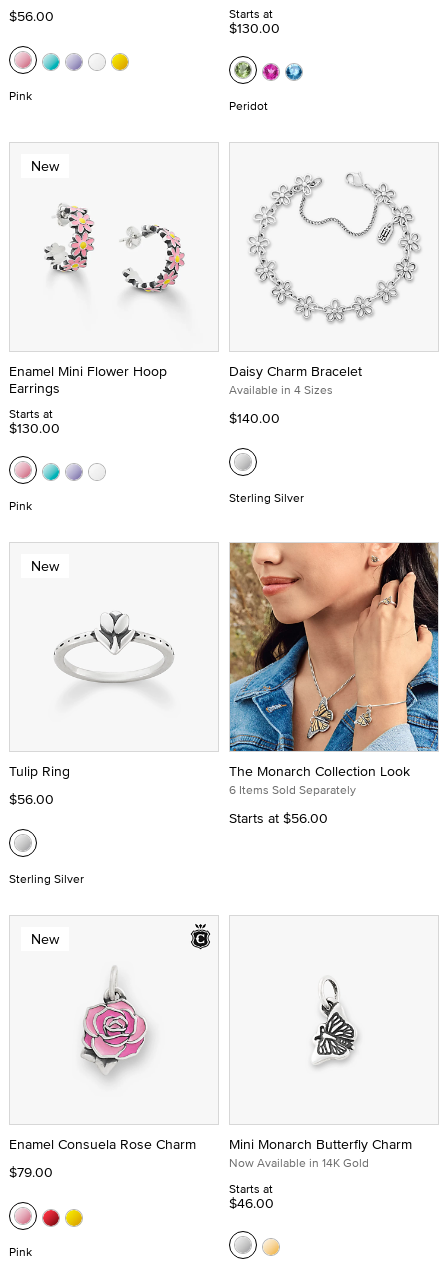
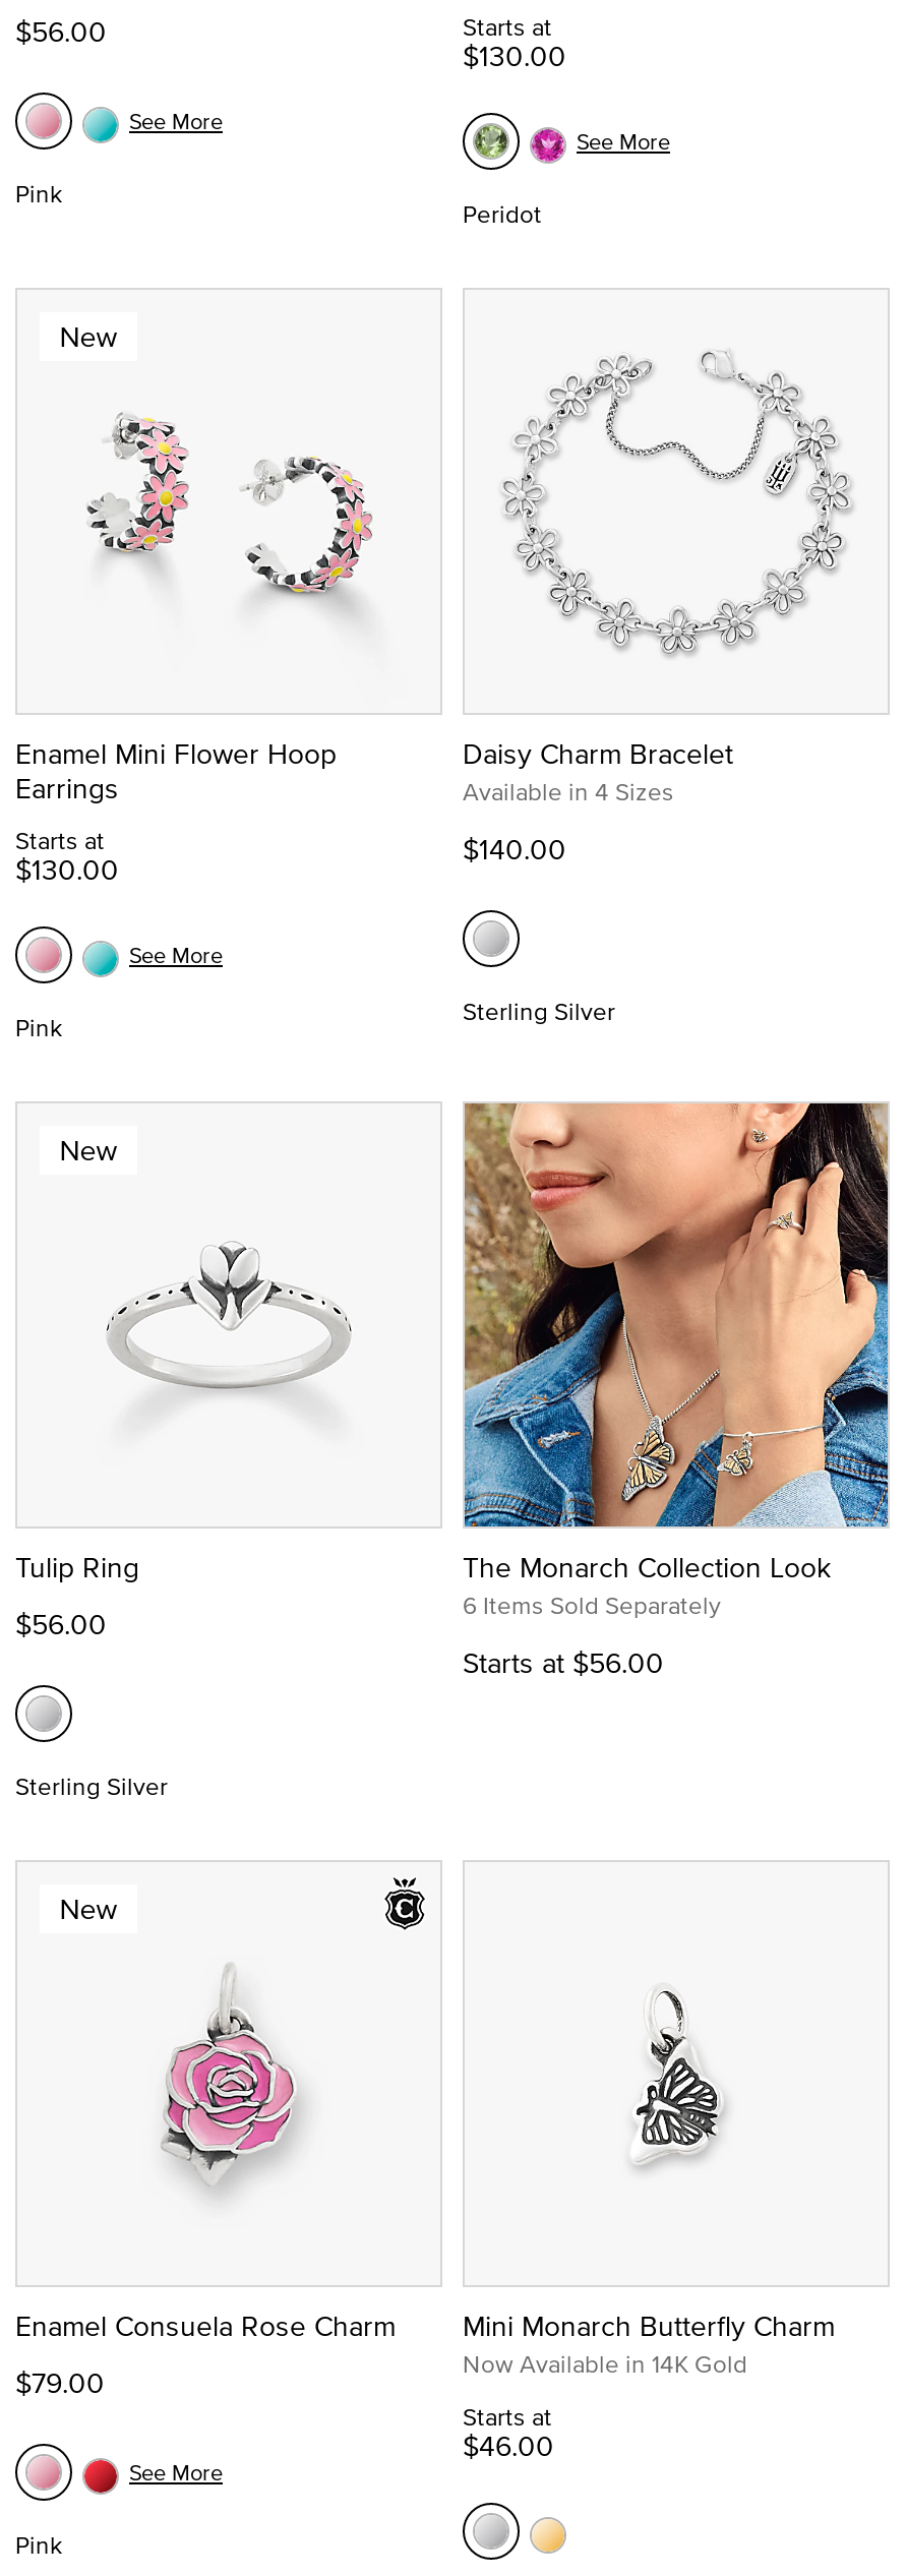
none -> [129,105,223,137] See More
none -> [577,125,670,158] See More
none -> [129,939,223,971] See More
none -> [129,2456,223,2489] See More

